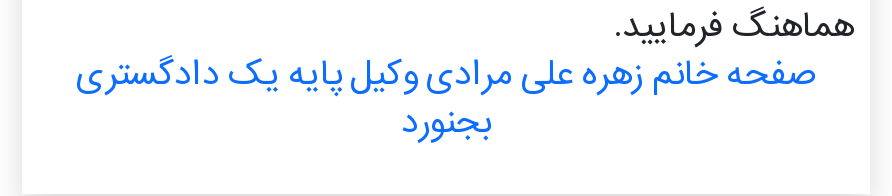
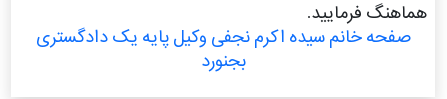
[76,56,816,90] صفحه خانم زهره علی مرادی وکیل پایه یک دادگستری -> [35,28,410,45] صفحه خانم سیده اکرم نجفی وکیل پایه یک دادگستری

